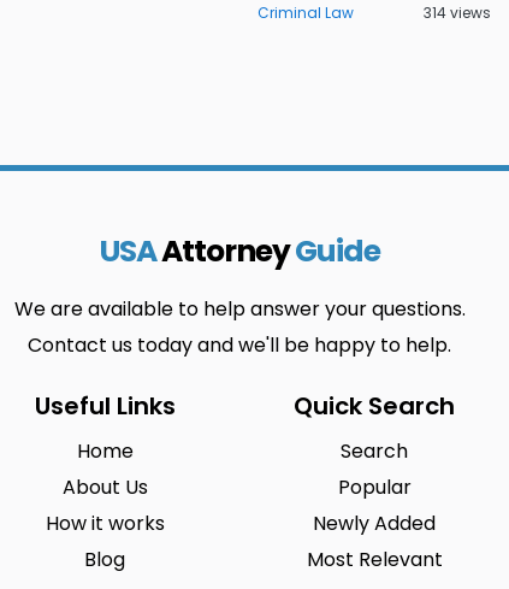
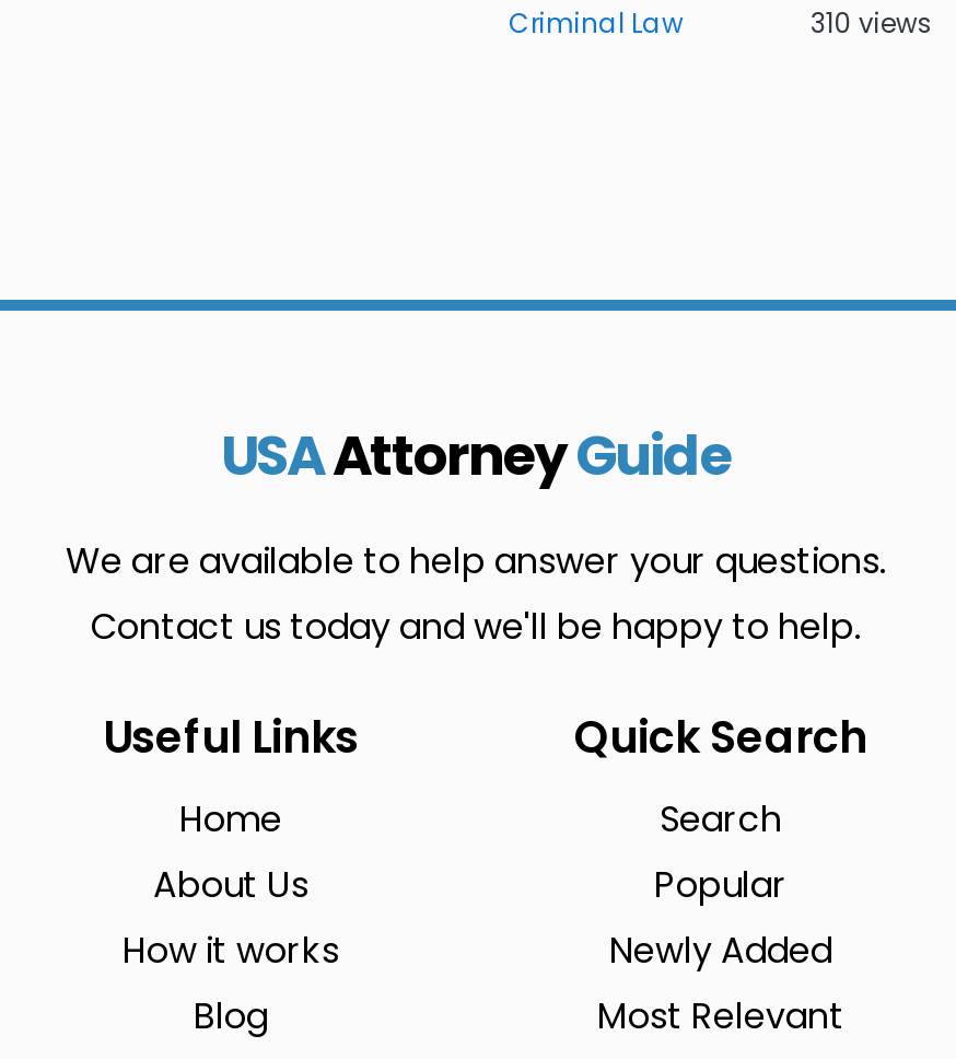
[424,2,491,23] 314 views -> [811,4,933,42] 310 views

